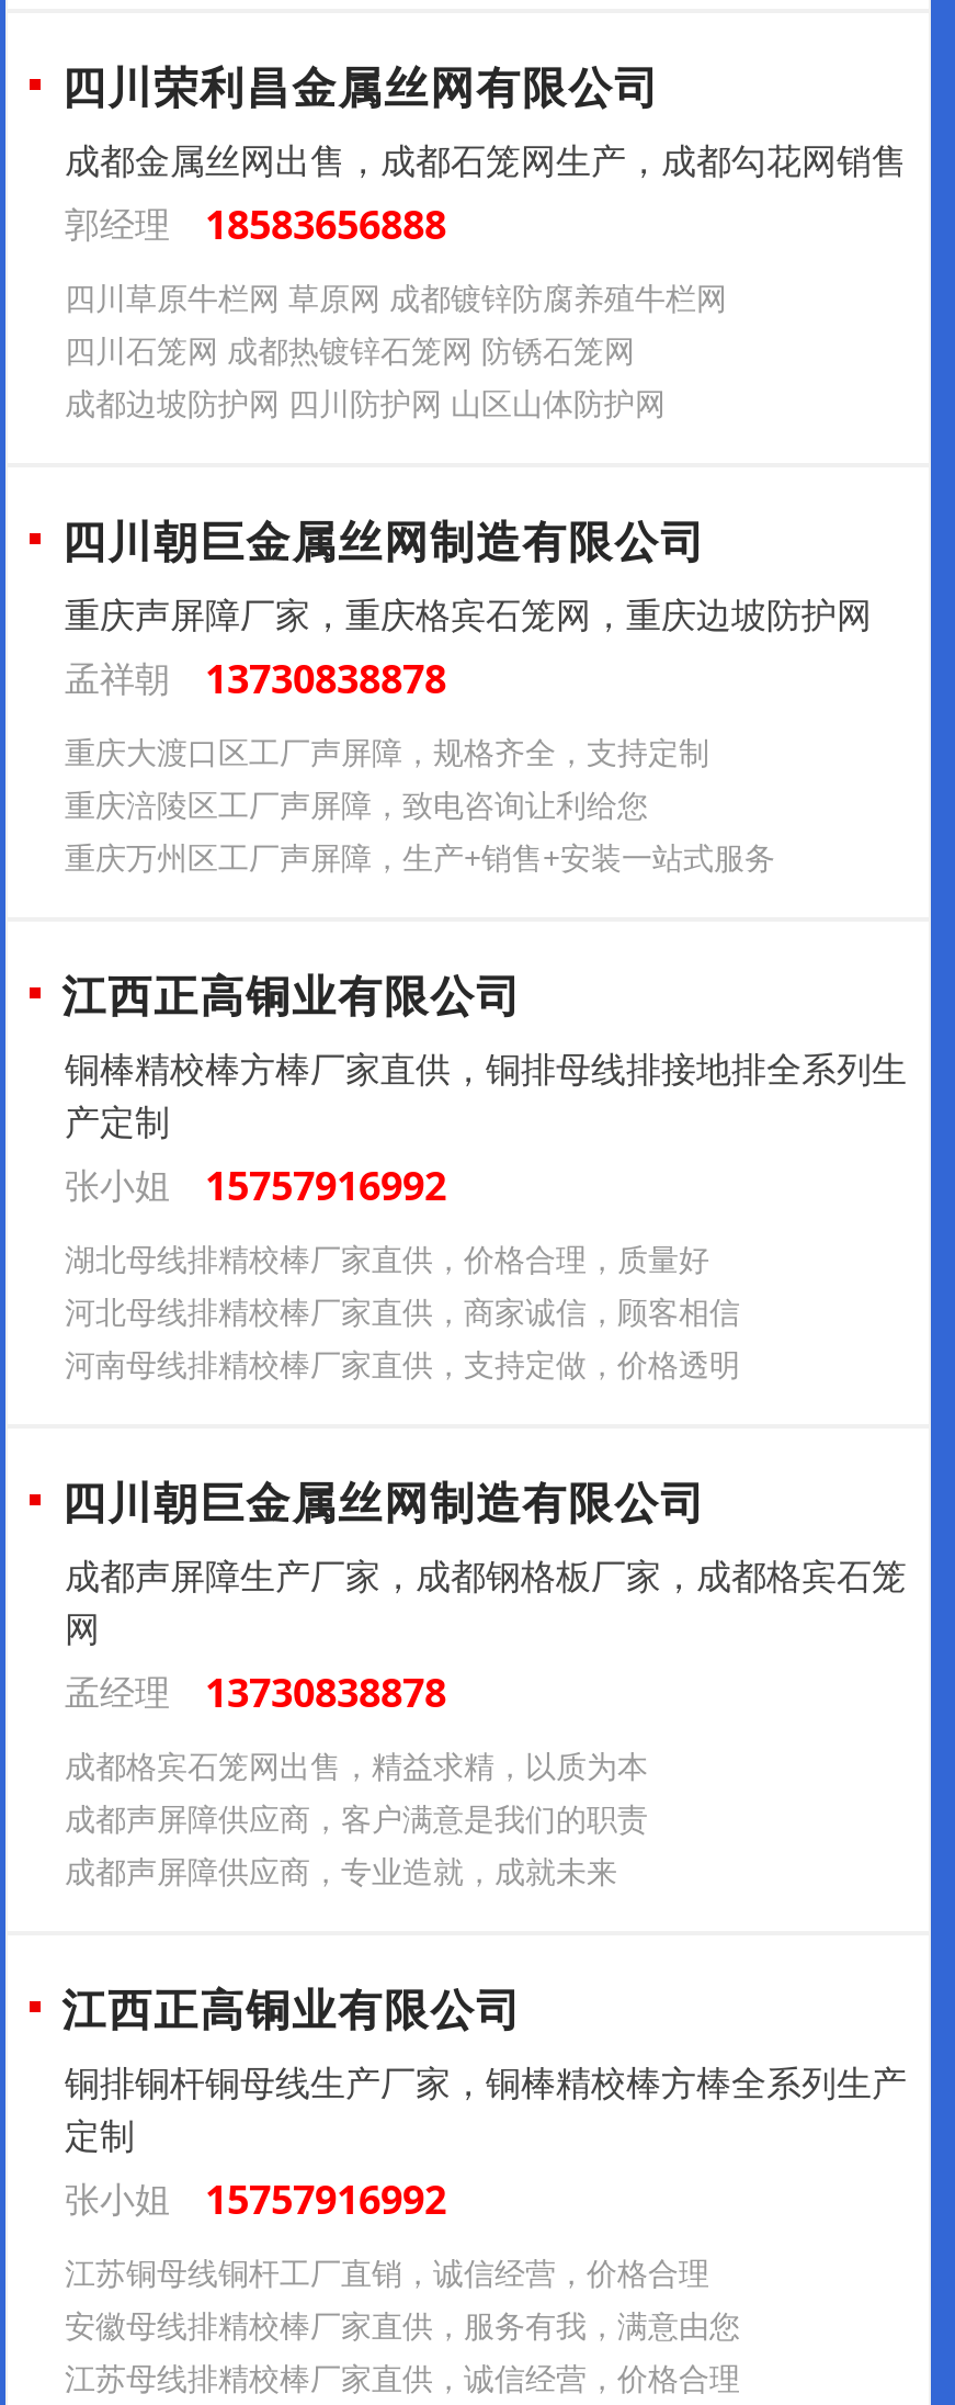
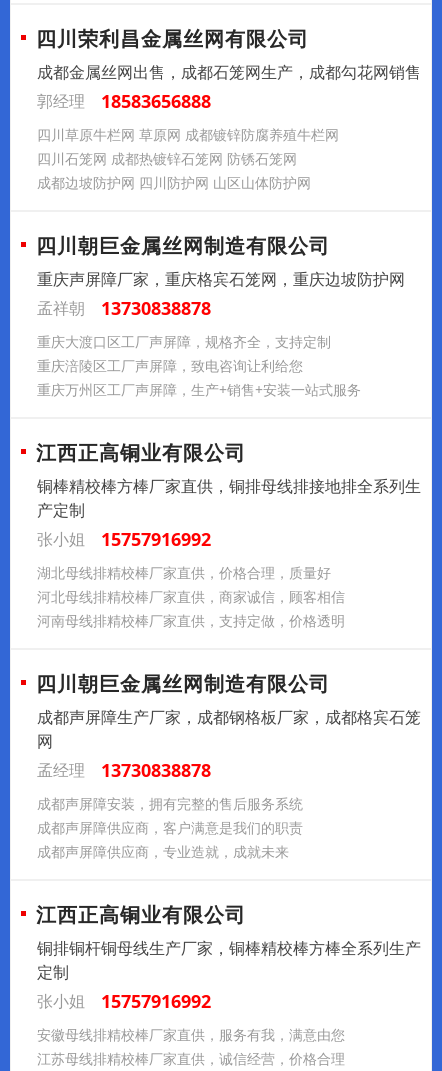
[65,1745,648,1787] 成都格宾石笼网出售，精益求精，以质为本 -> [37,794,303,813] 成都声屏障安装，拥有完整的售后服务系统
[65,2252,709,2294] 江苏铜母线铜杆工厂直销，诚信经营，价格合理 -> none

